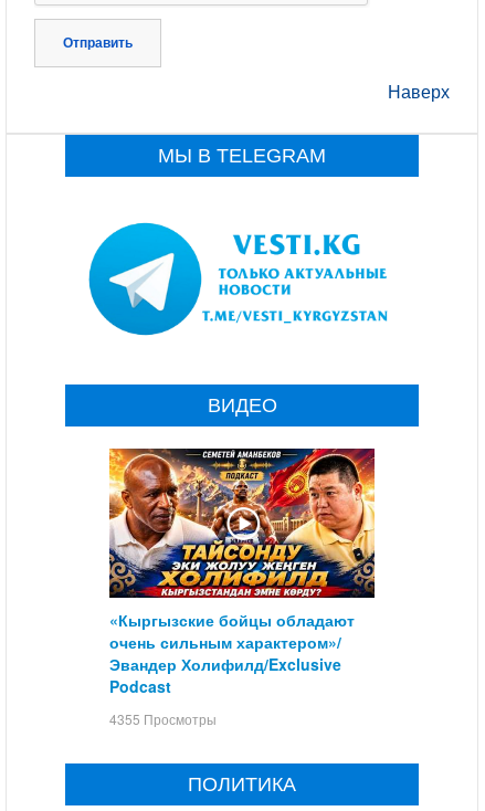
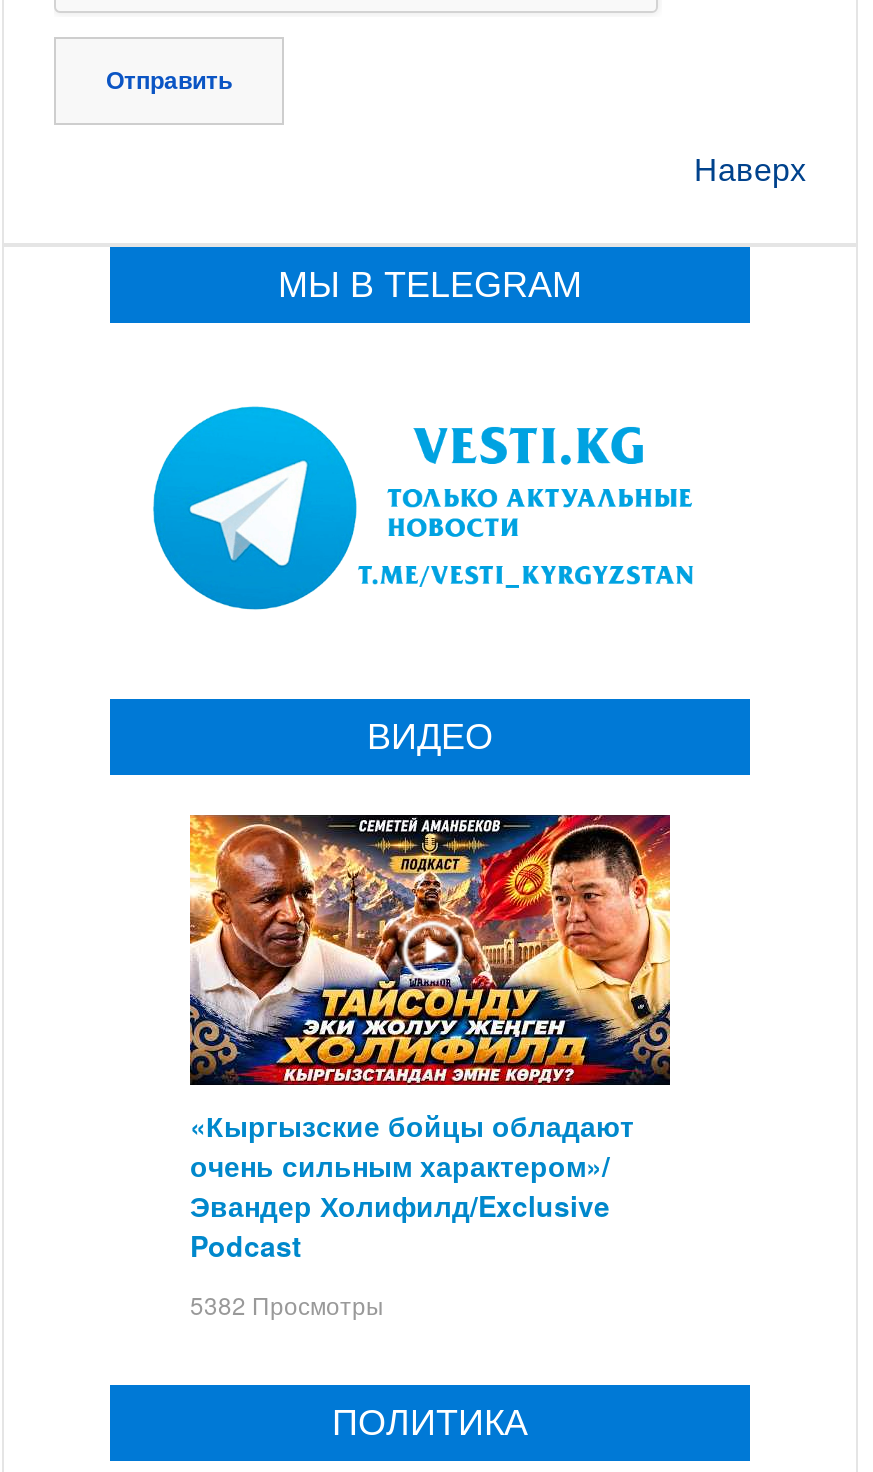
[109,709,217,728] 4355 Просмотры -> [190,1287,384,1321] 5382 Просмотры

